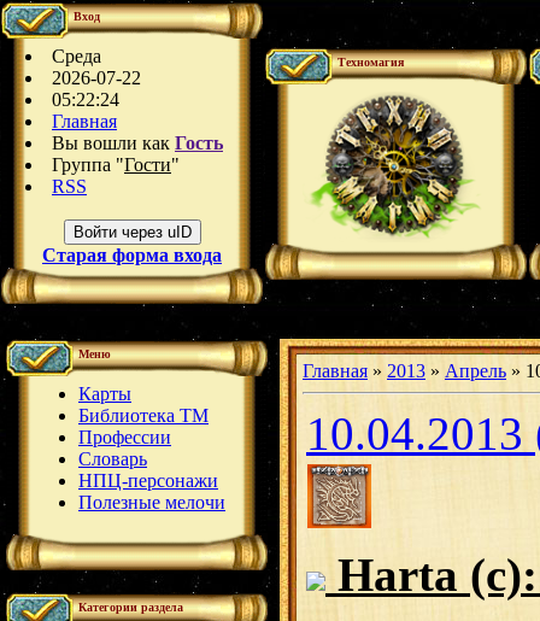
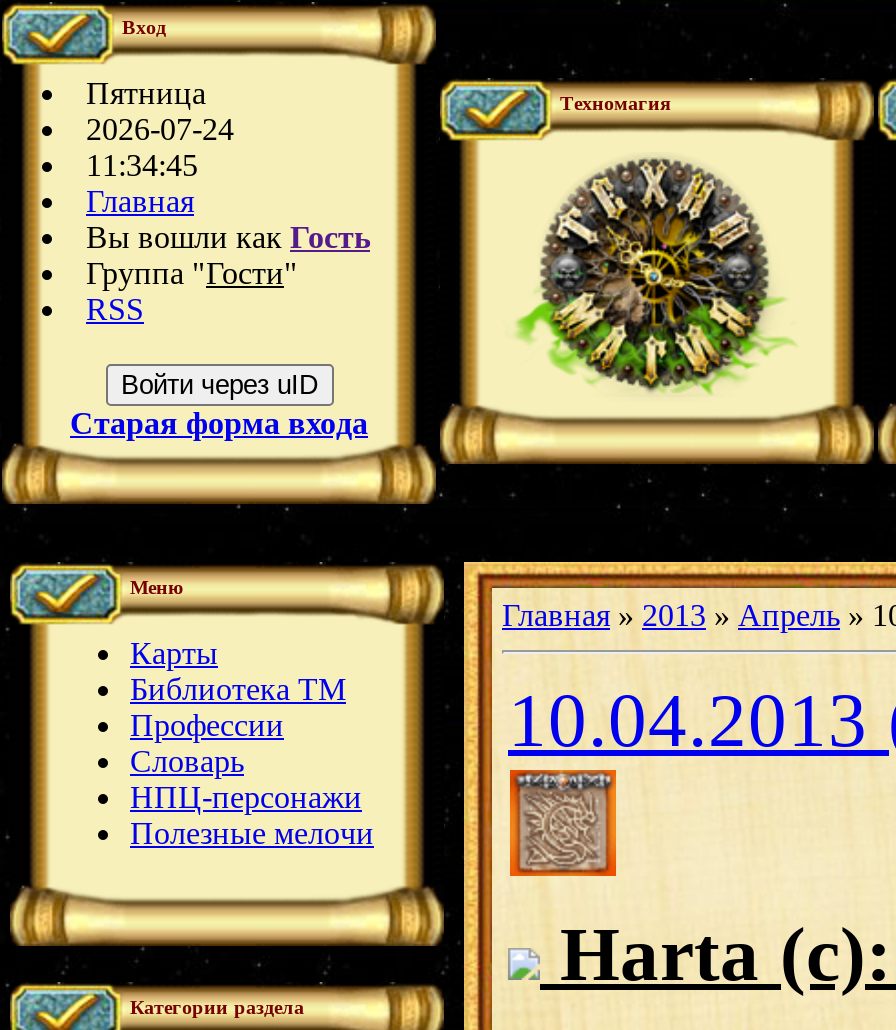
[52,46,141,110] Среда | 2026-07-22 | 05:22:24 -> [86,76,234,182] Пятница | 2026-07-24 | 11:34:45

